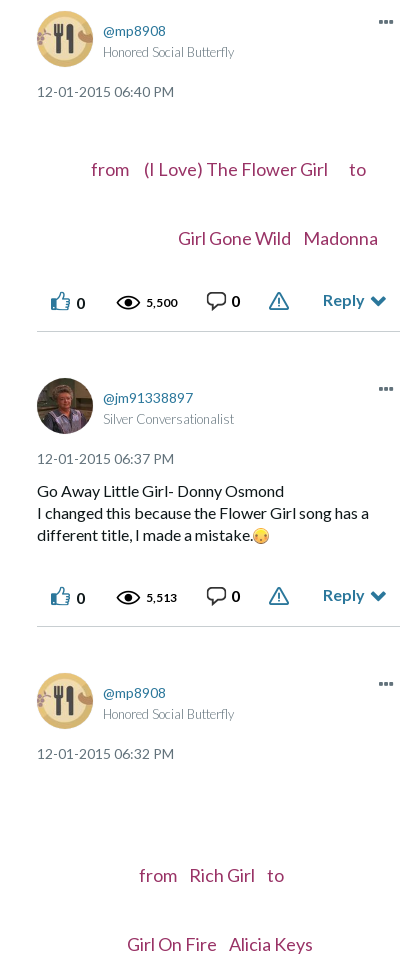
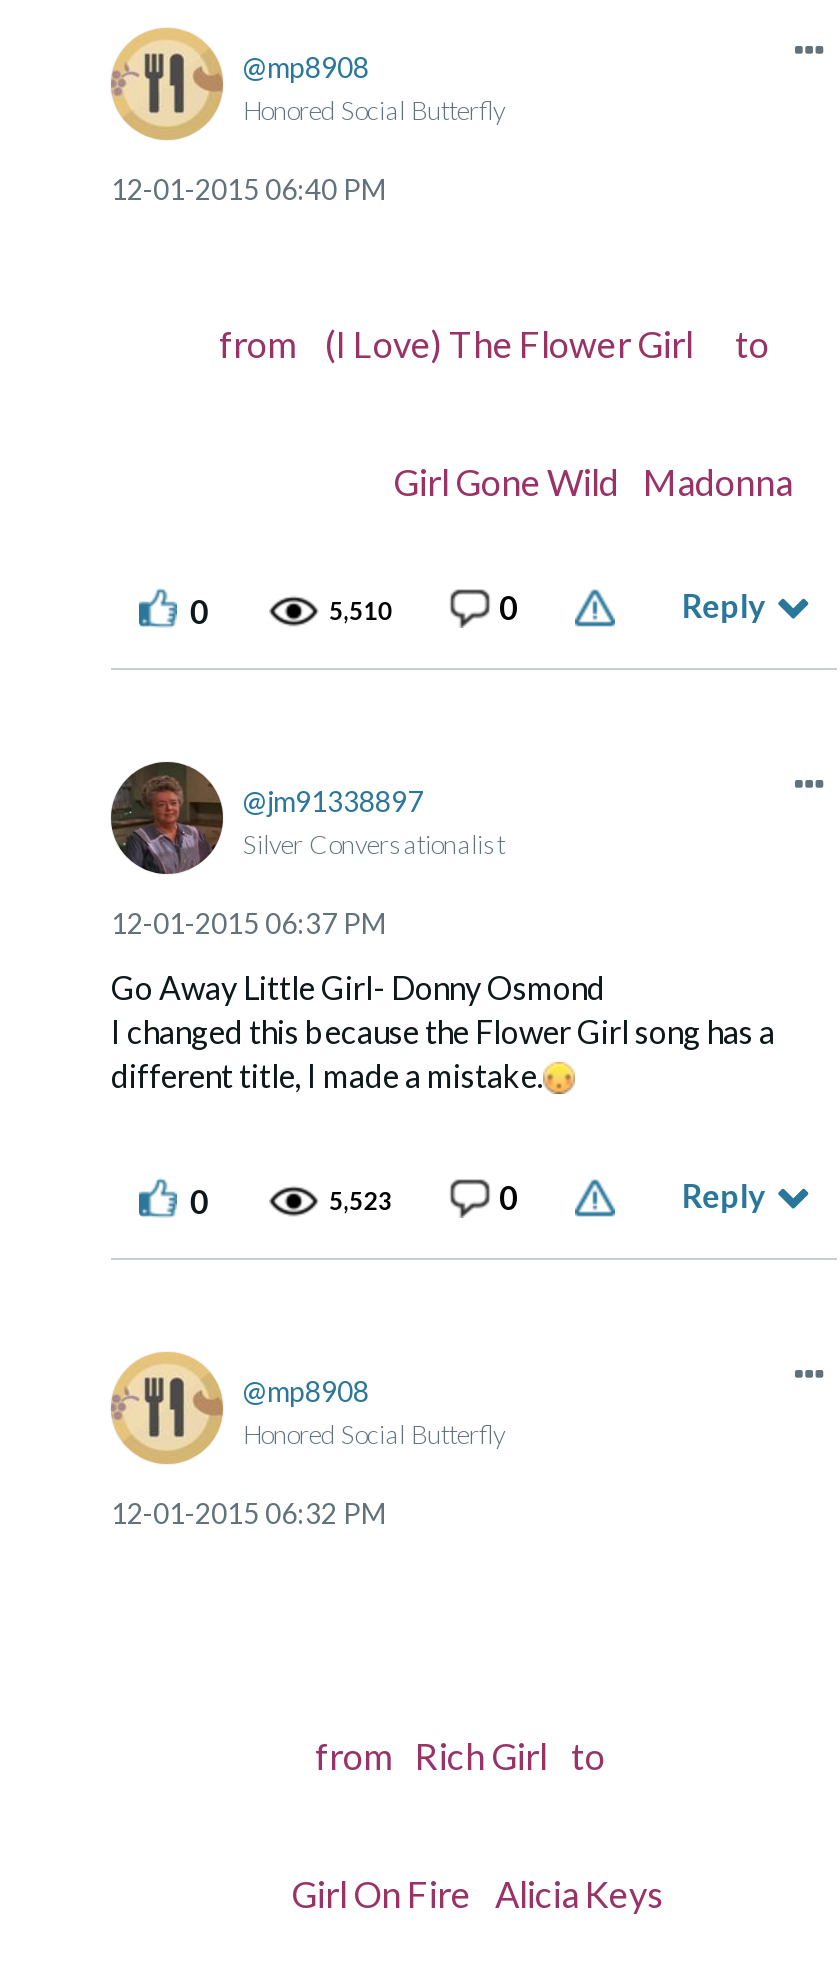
[146,295,177,310] 5,500 -> [329,595,391,625] 5,510
[146,590,177,605] 5,513 -> [329,1185,391,1215] 5,523

